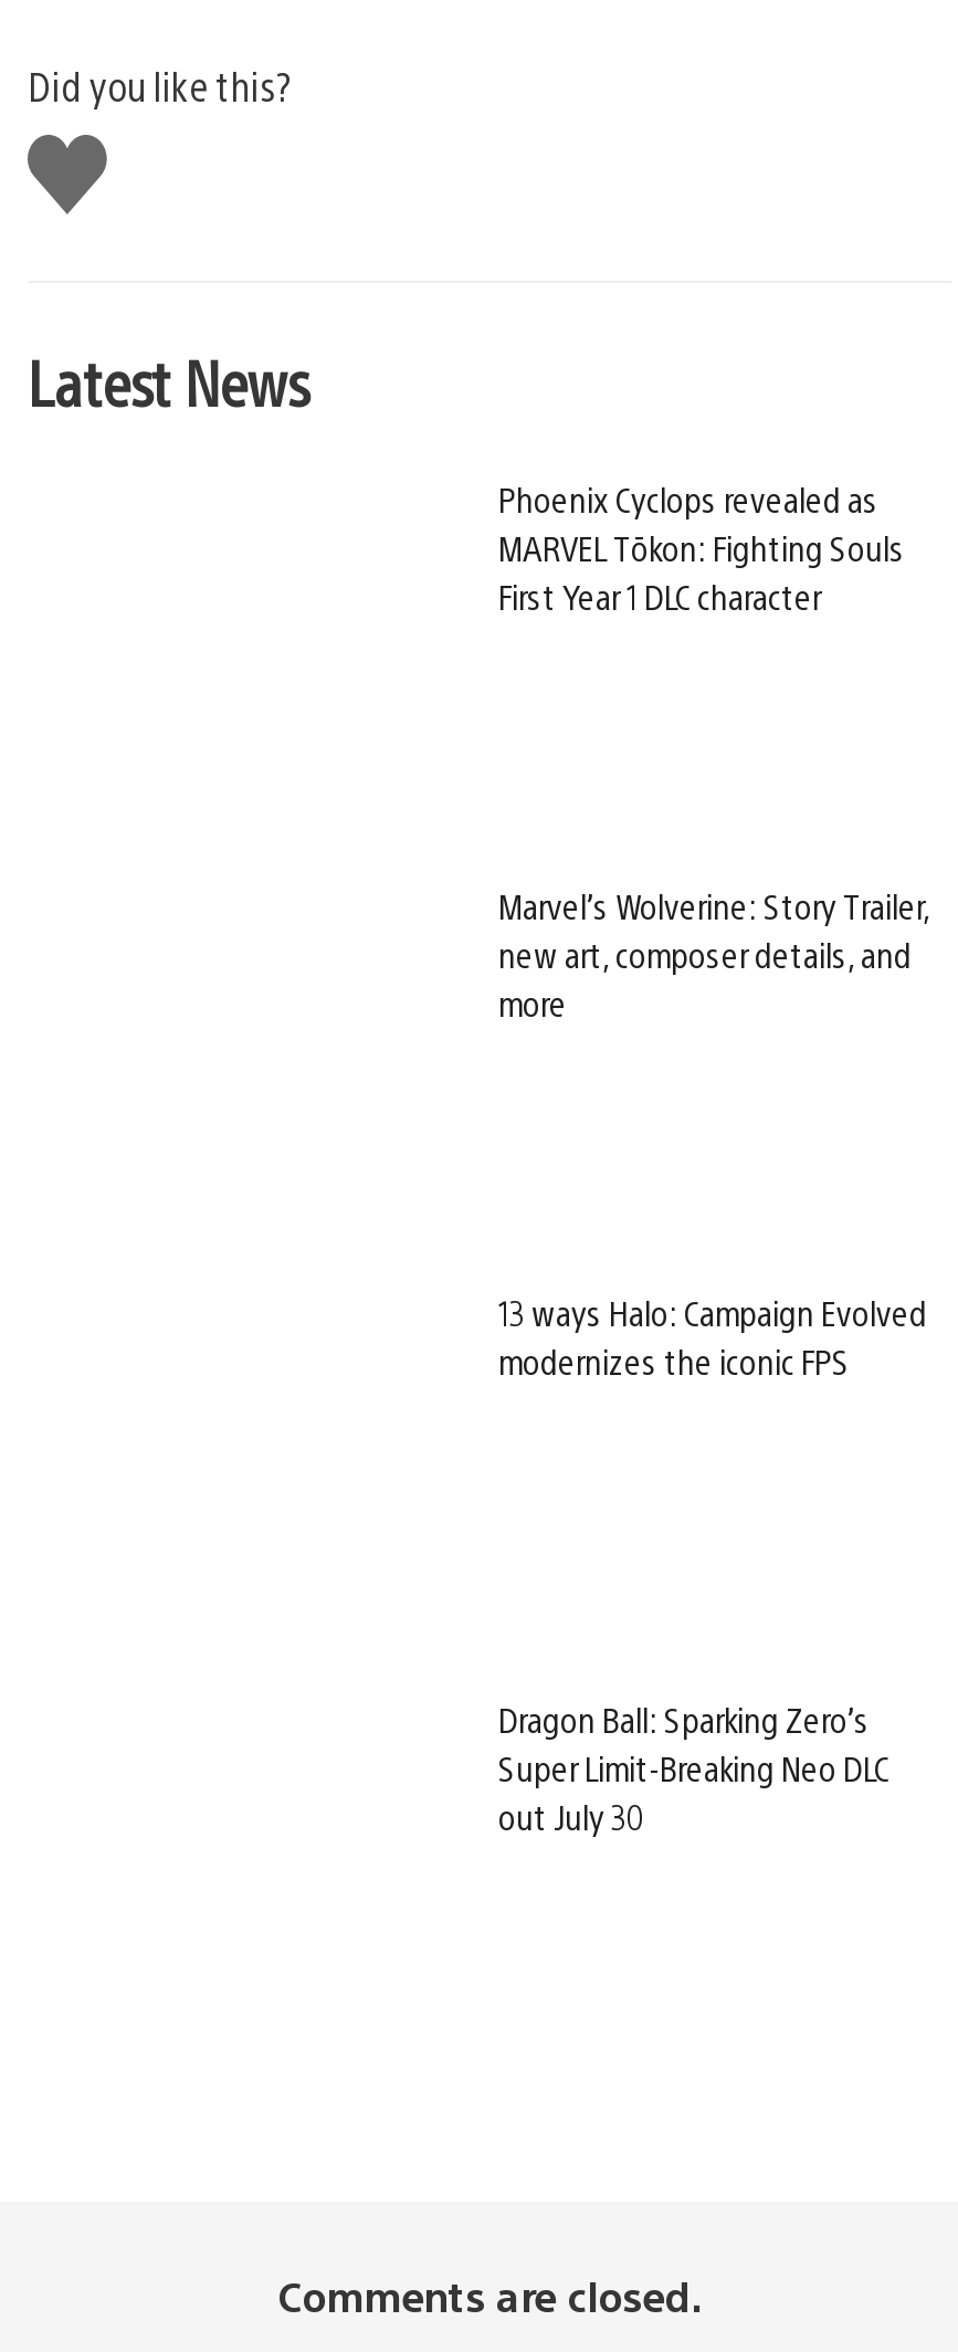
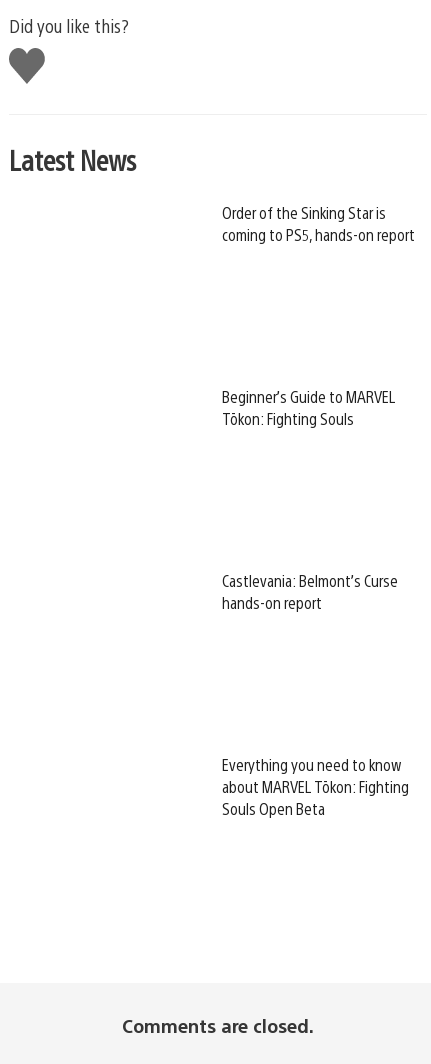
[498,475,905,619] Phoenix Cyclops revealed as | MARVEL Tōkon: Fighting Souls | First Year 1 DLC character -> [222,202,415,245] Order of the Sinking Star is | coming to PS5, hands-on report
[498,882,929,1025] Marvel’s Wolverine: Story Trailer, | new art, composer details, and | more -> [222,386,395,429] Beginner’s Guide to MARVEL | Tōkon: Fighting Souls
[498,1288,927,1383] 13 ways Halo: Campaign Evolved | modernizes the iconic FPS -> [222,570,398,613] Castlevania: Belmont’s Curse | hands-on report
[498,1695,889,1839] Dragon Ball: Sparking Zero’s | Super Limit-Breaking Neo DLC | out July 30 -> [222,754,409,819] Everything you need to know | about MARVEL Tōkon: Fighting | Souls Open Beta

